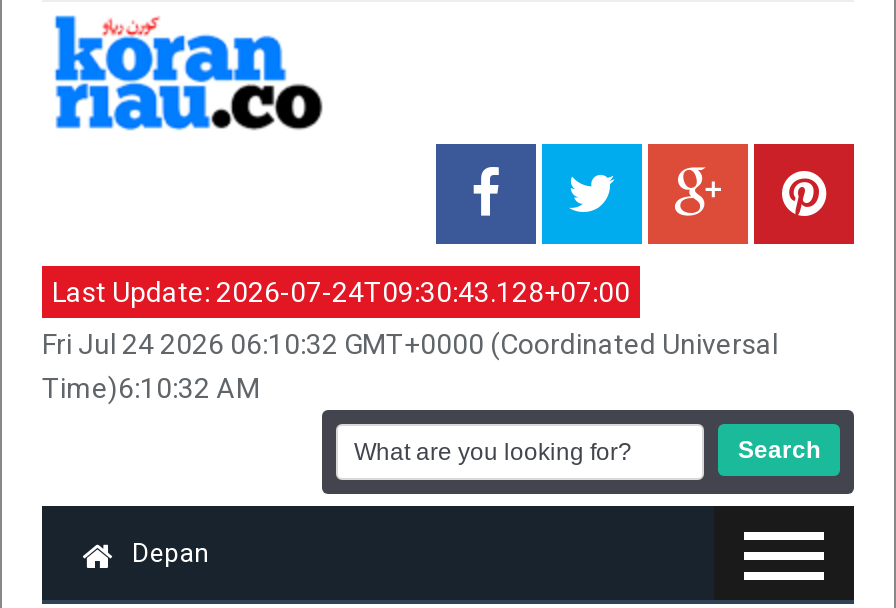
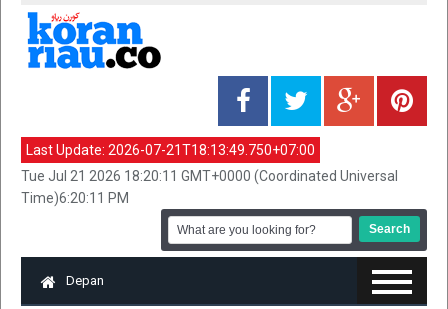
[52,276,630,308] Last Update: 2026-07-24T09:30:43.128+07:00 -> [26,142,315,158] Last Update: 2026-07-21T18:13:49.750+07:00
[42,328,778,404] Fri Jul 24 2026 06:10:32 GMT+0000 (Coordinated Universal | Time)6:10:32 AM -> [21,168,398,206] Tue Jul 21 2026 18:20:11 GMT+0000 (Coordinated Universal | Time)6:20:11 PM

